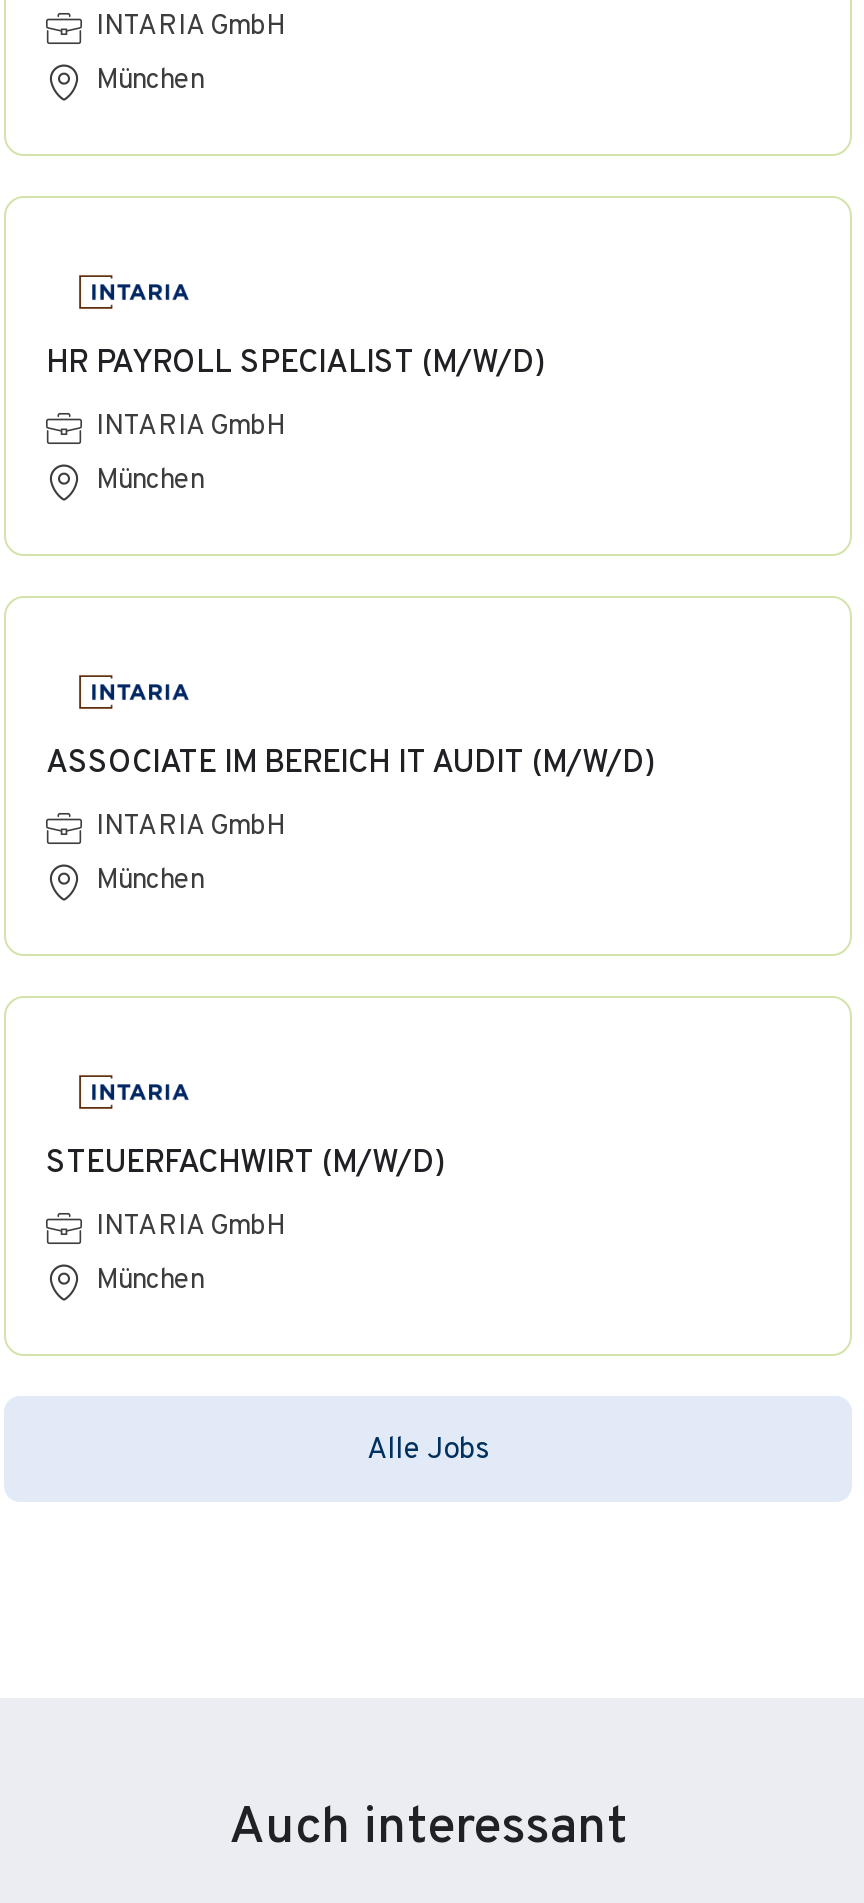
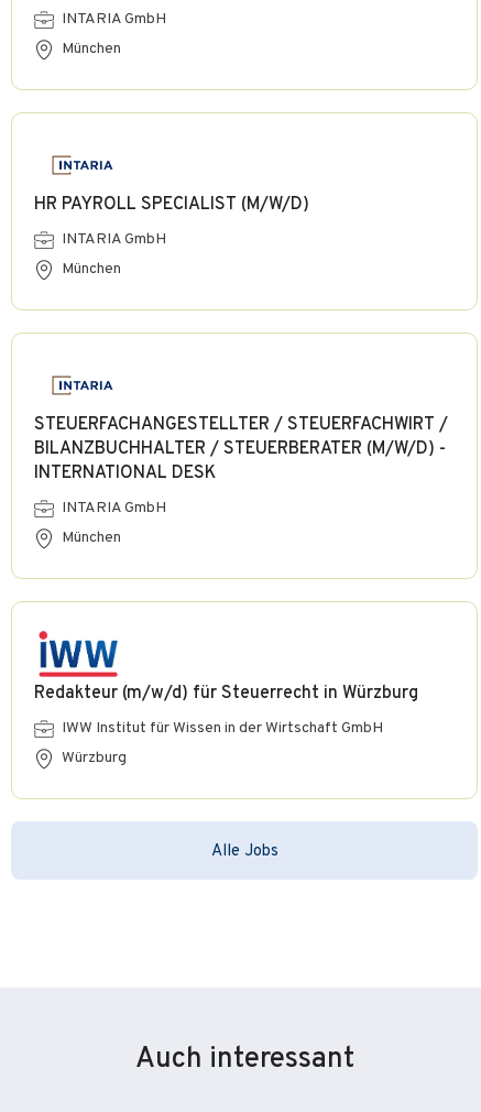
[46,744,656,784] ASSOCIATE IM BEREICH IT AUDIT (M/W/D) -> [34,414,448,484] STEUERFACHANGESTELLTER / STEUERFACHWIRT / | BILANZBUCHHALTER / STEUERBERATER (M/W/D) - | INTERNATIONAL DESK
[46,1050,446,1184] [image] | STEUERFACHWIRT (M/W/D) -> [34,630,418,705] [image] | Redakteur (m/w/d) für Steuerrecht in Würzburg
[96,1210,286,1244] INTARIA GmbH -> [62,719,383,738] IWW Institut für Wissen in der Wirtschaft GmbH
[96,1264,204,1298] München -> [62,749,127,767] Würzburg

